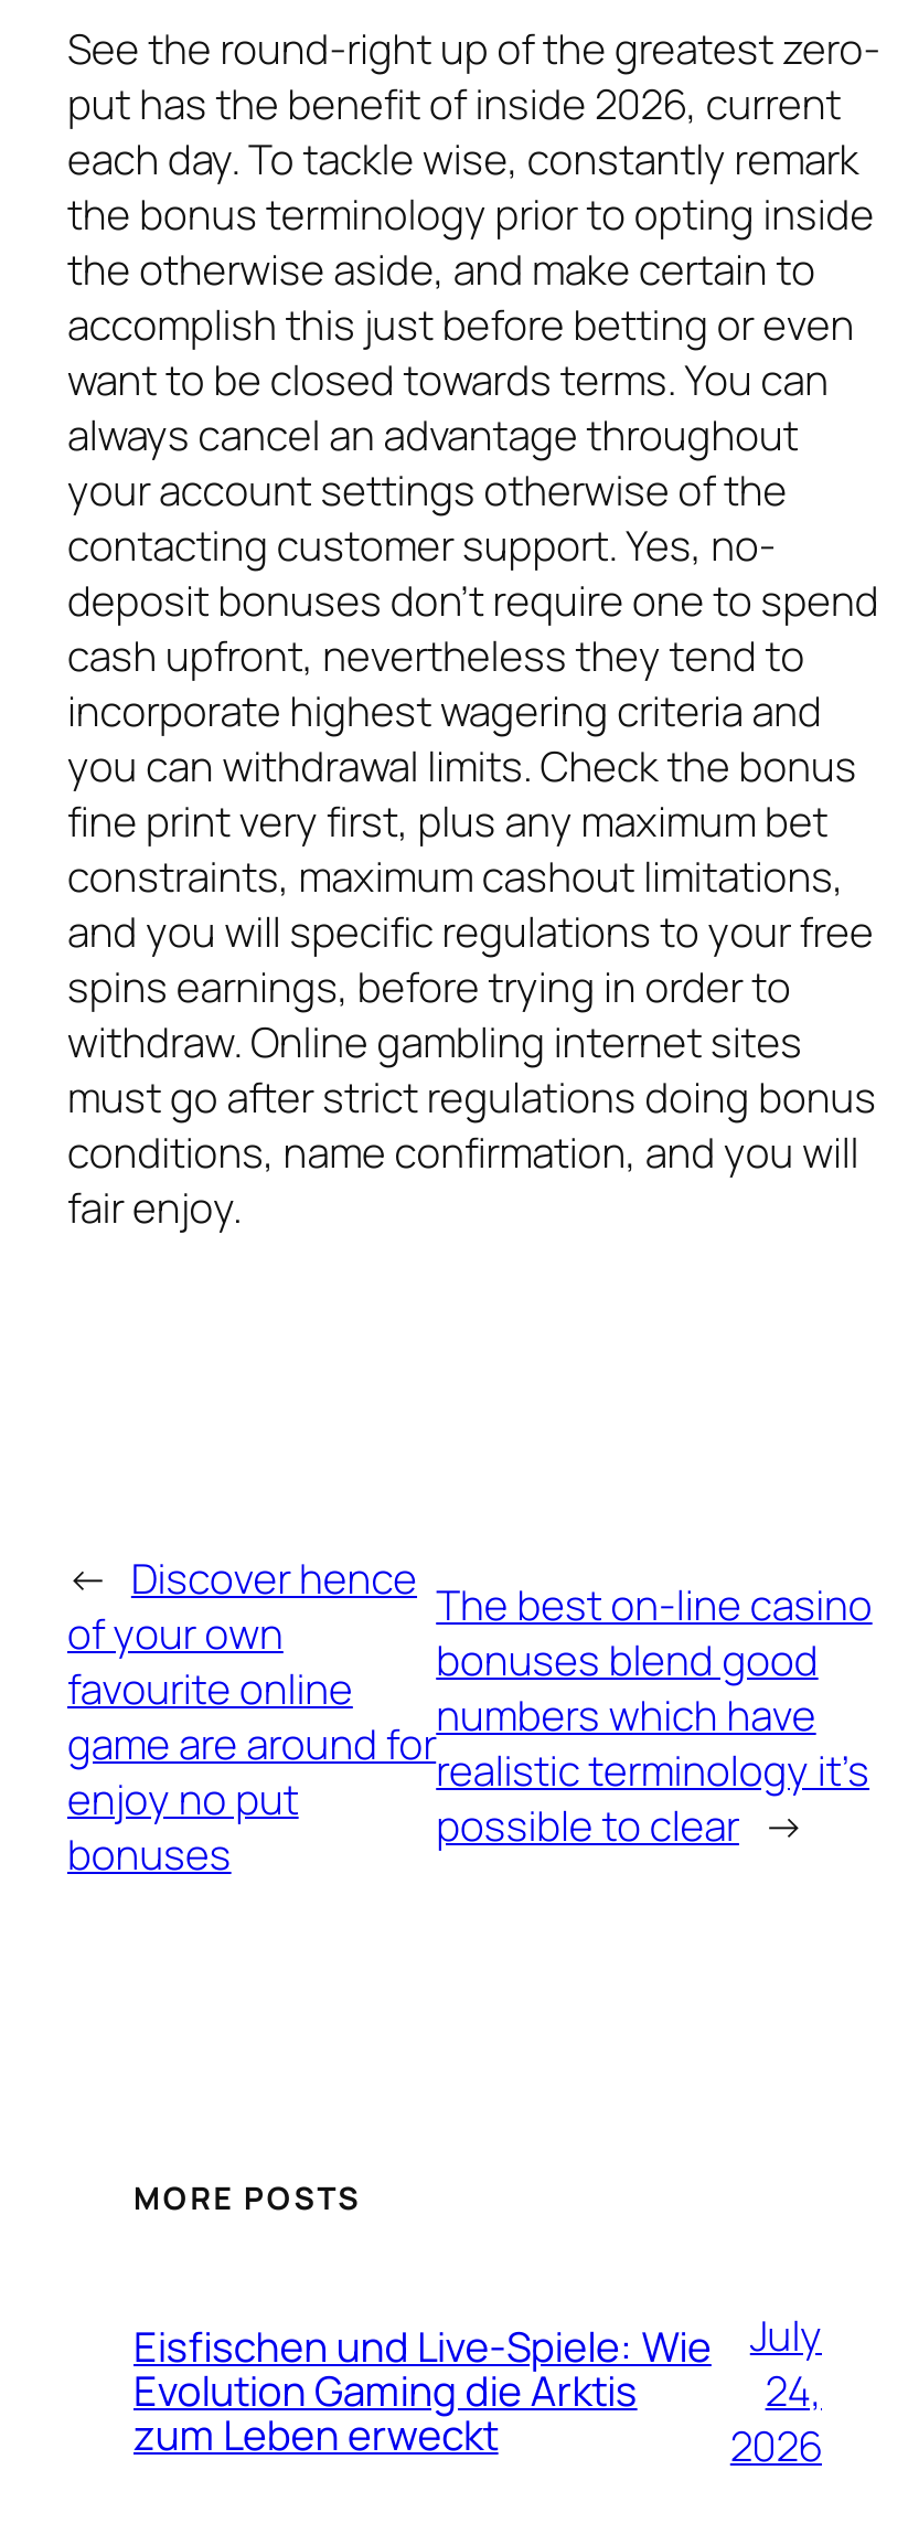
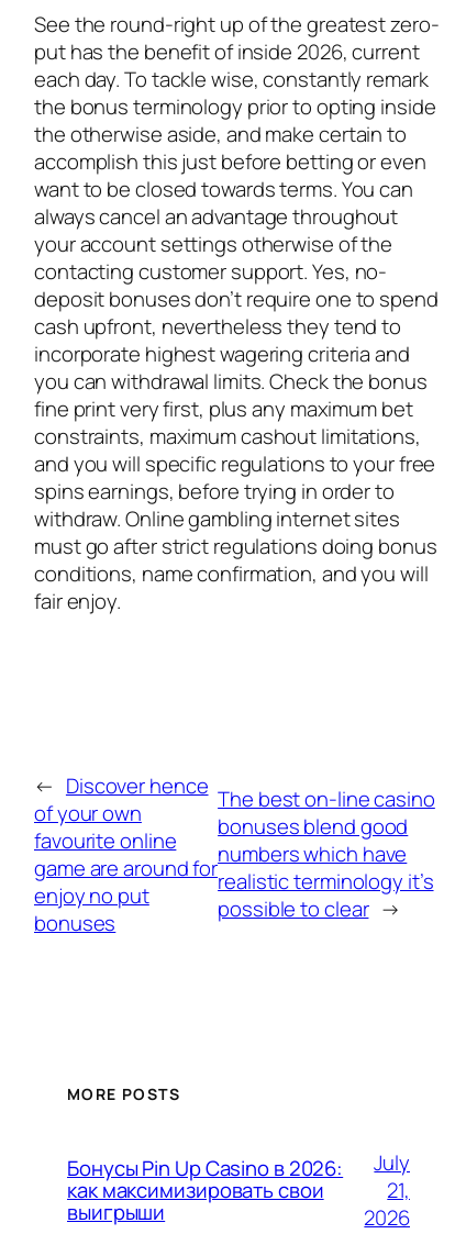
[133,2319,711,2464] Eisfischen und Live-Spiele: Wie | Evolution Gaming die Arktis | zum Leben erweckt -> [67,1154,343,1227] Бонусы Pin Up Casino в 2026: | как максимизировать свои | выигрыши
[765,2362,822,2419] 24, -> [387,1176,410,1204] 21,

